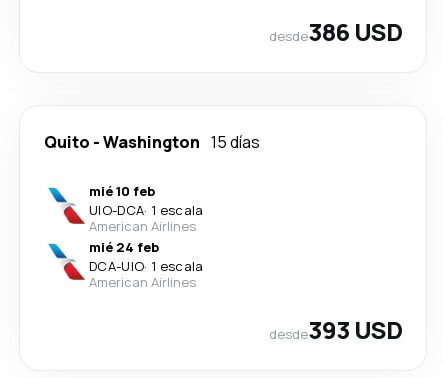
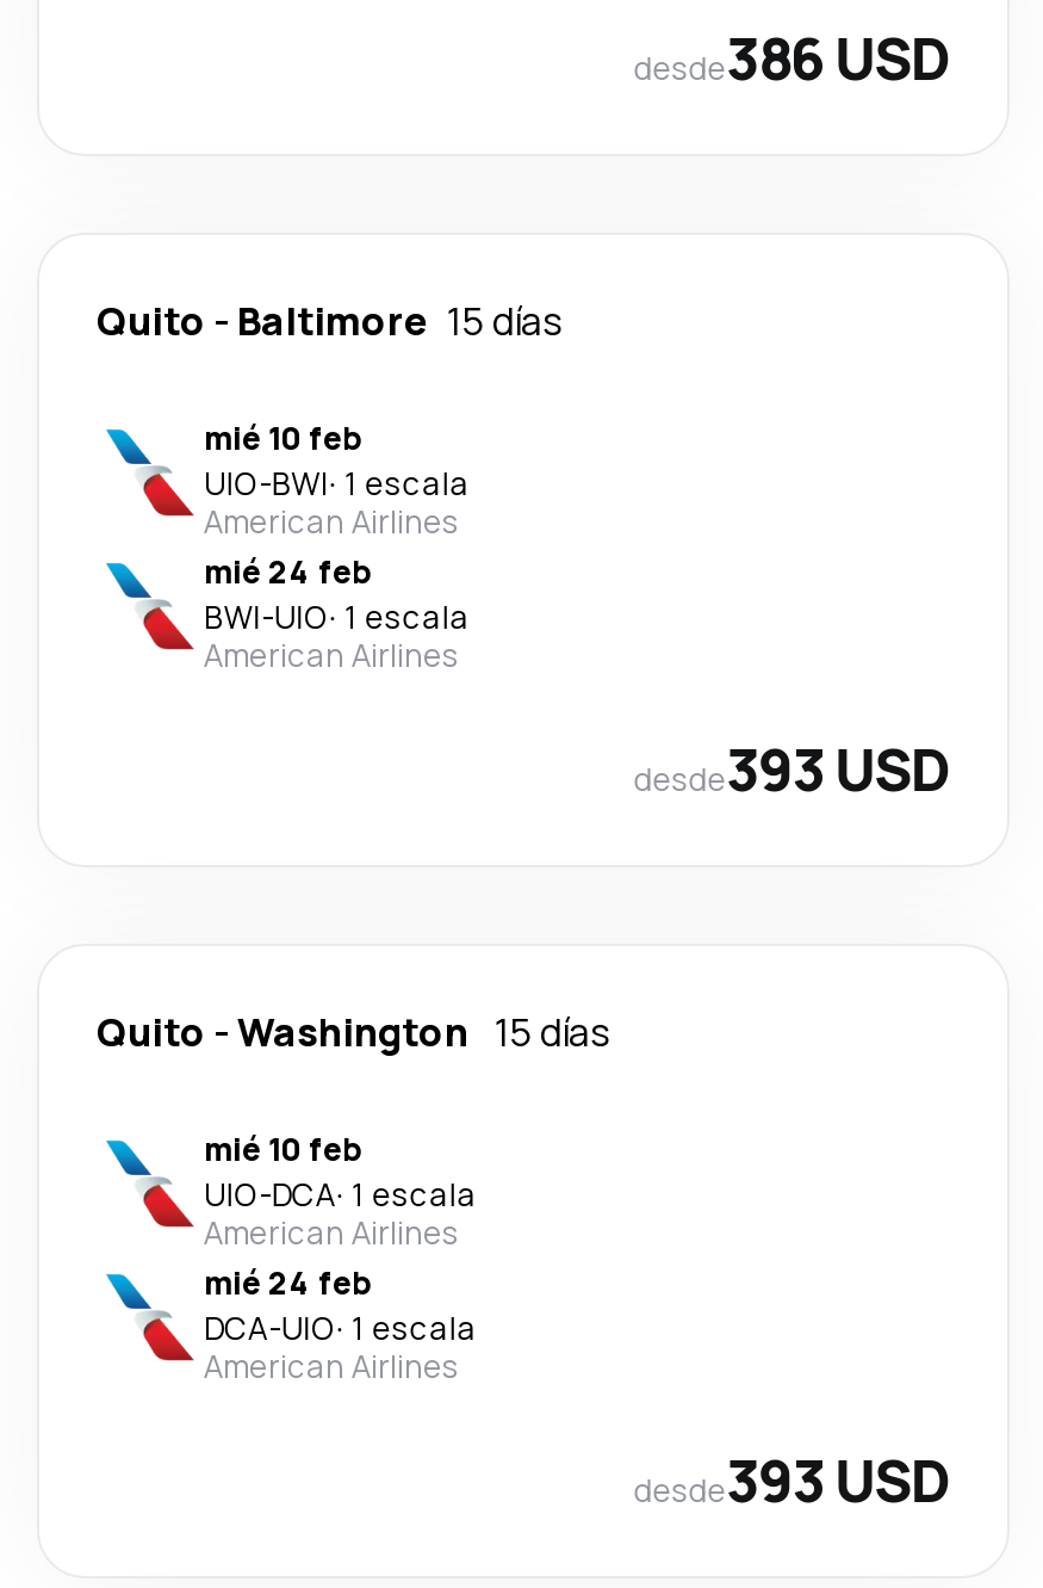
none -> [97,294,950,807] Quito - Baltimore 15 días | mié 10 feb | UIO-BWI · 1 escala | American Airlines | mié 24 feb | BWI-UIO · 1 escala | American Airlines | desde393 USD

